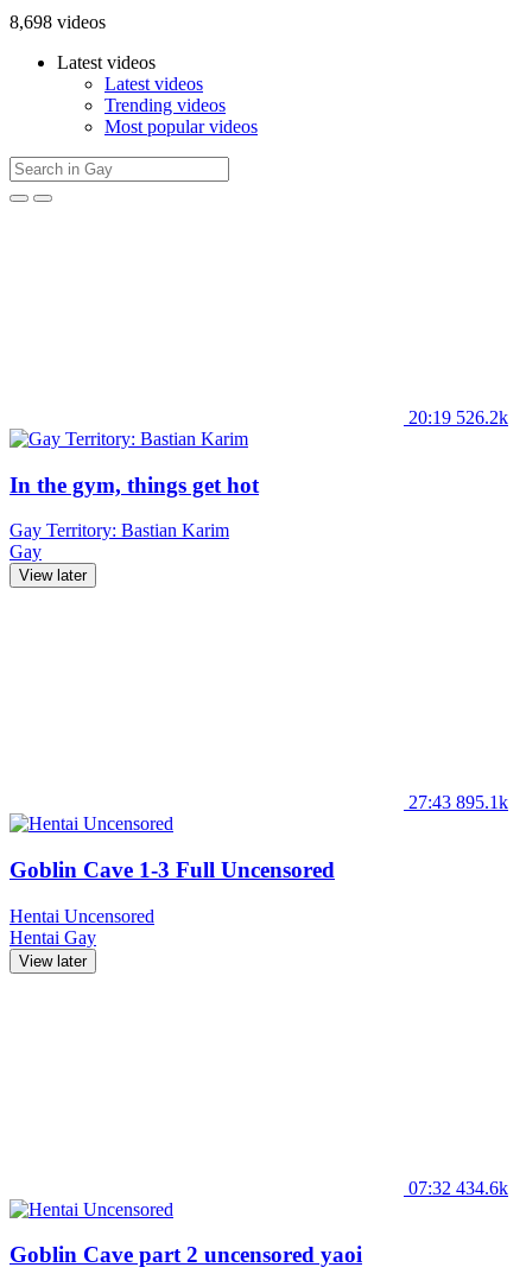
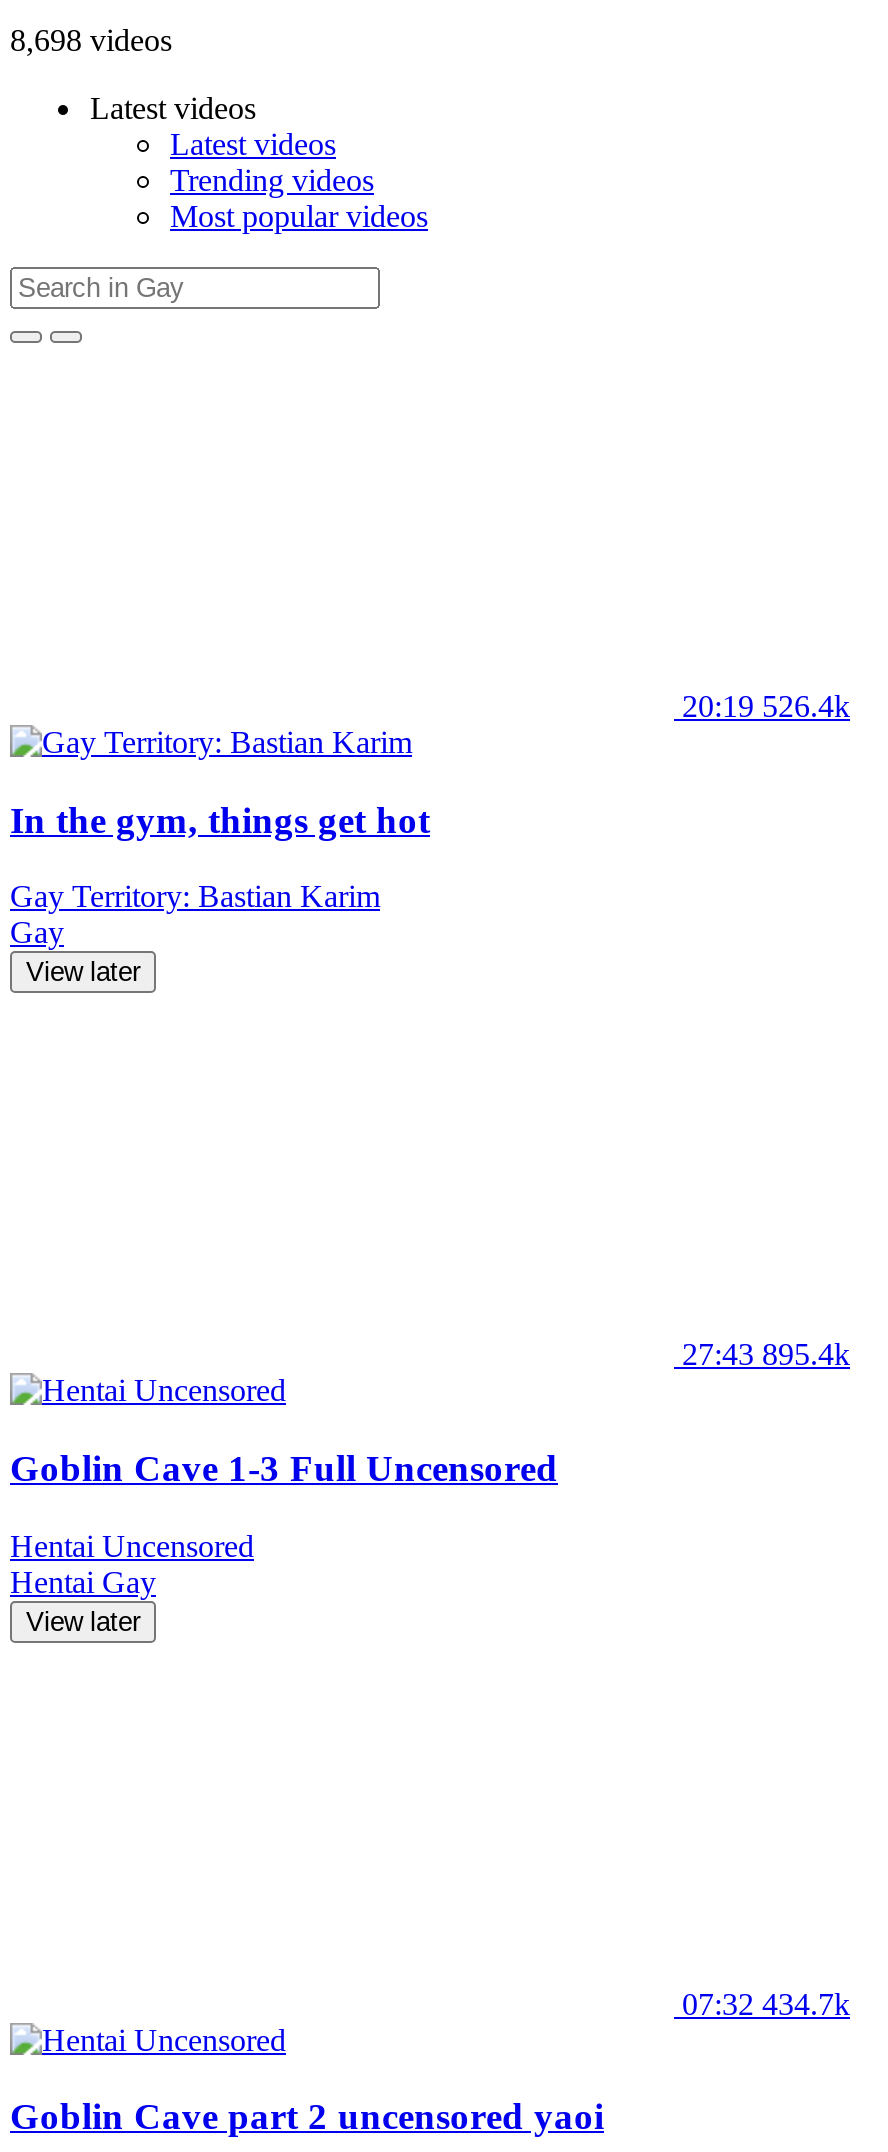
[408,407,508,427] 20:19 526.2k -> [682,689,850,723] 20:19 526.4k
[408,792,508,812] 27:43 895.1k -> [682,1337,850,1371] 27:43 895.4k
[408,1178,508,1198] 07:32 434.6k -> [682,1986,850,2020] 07:32 434.7k

